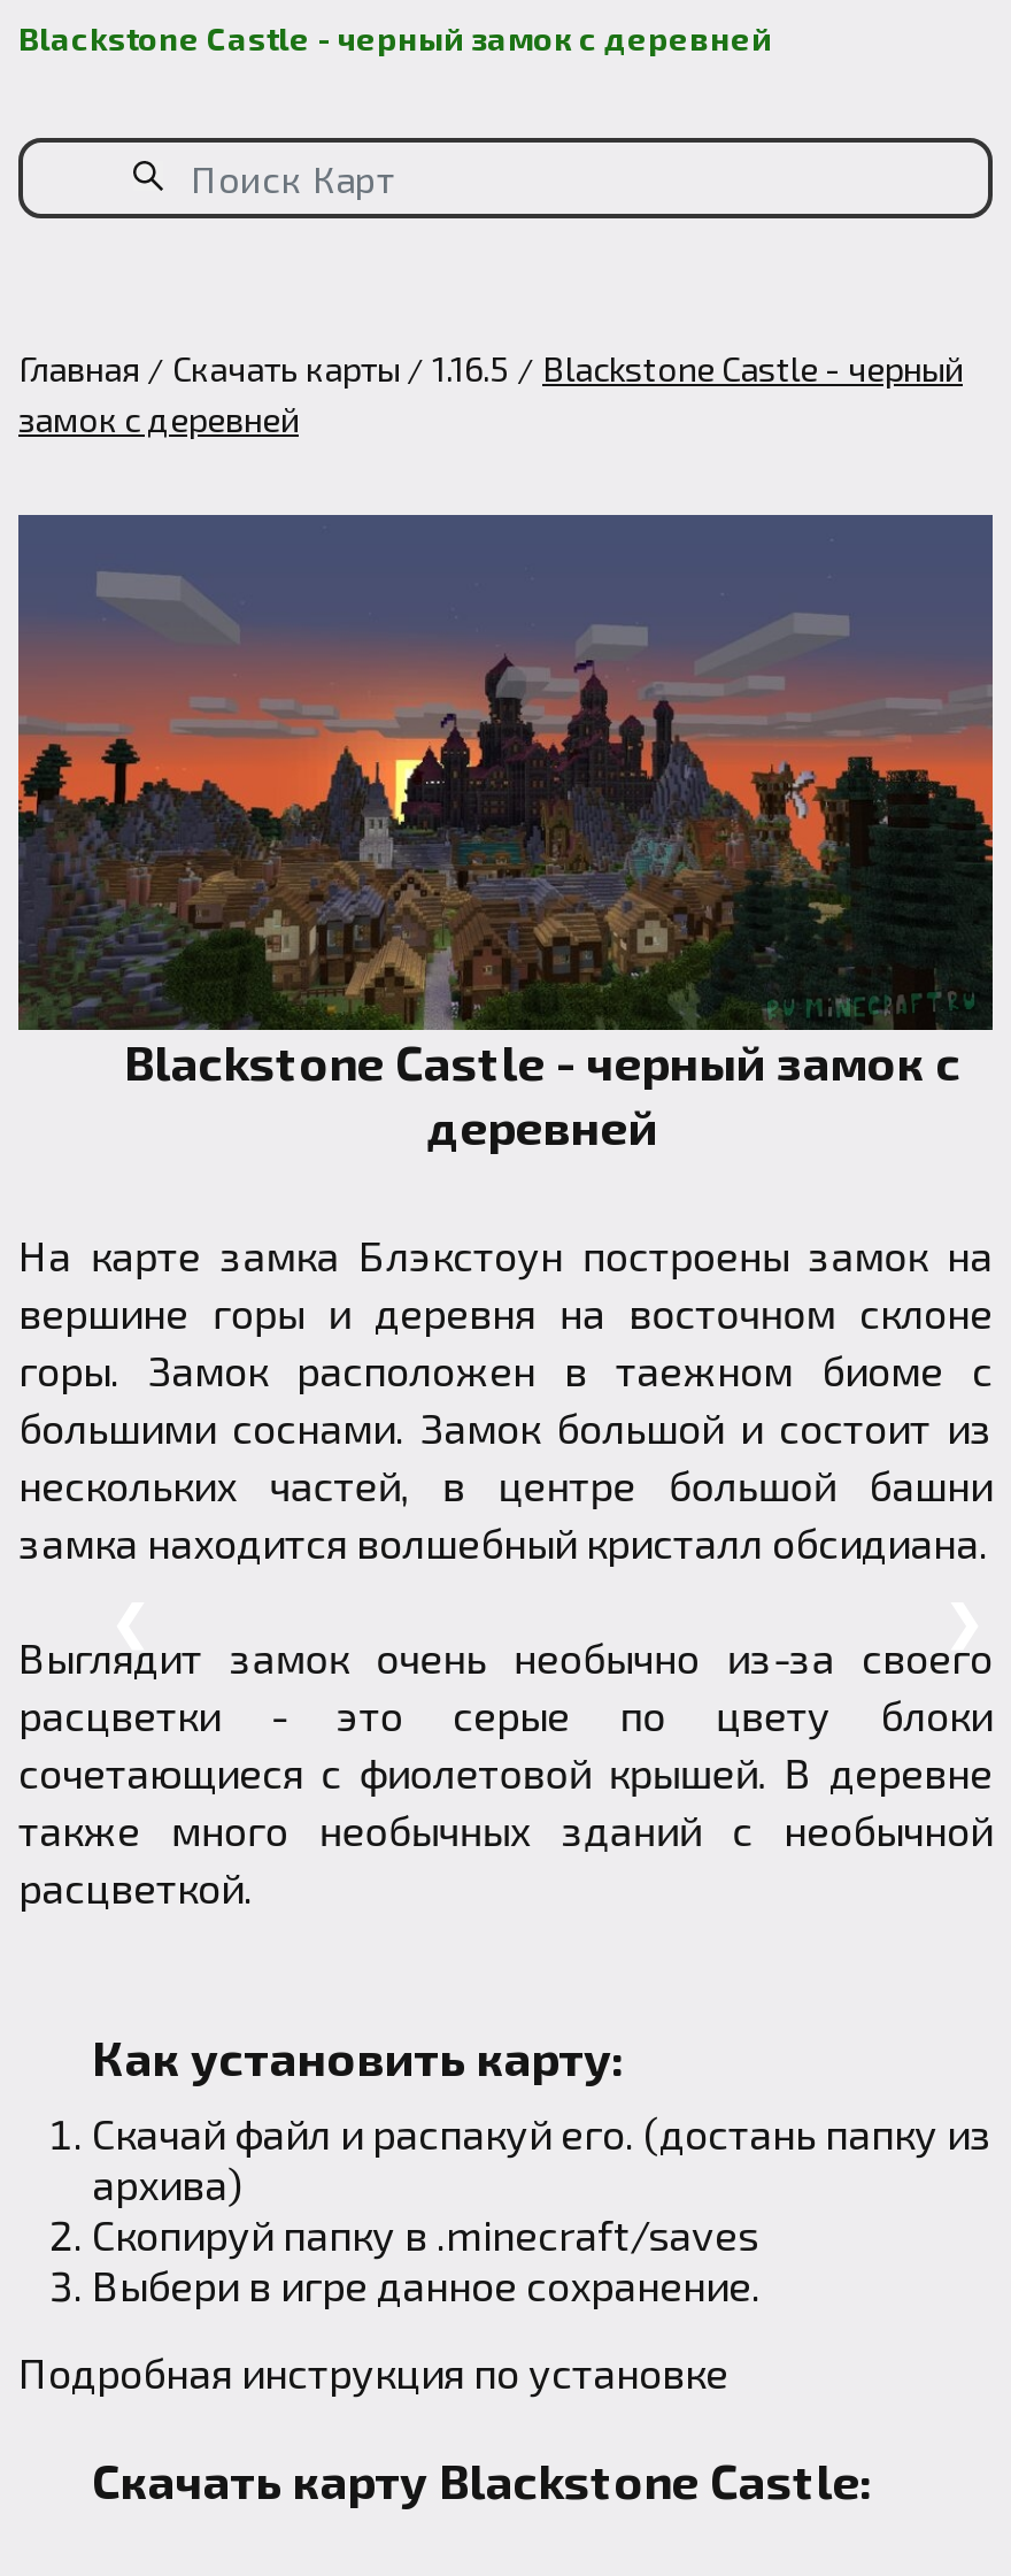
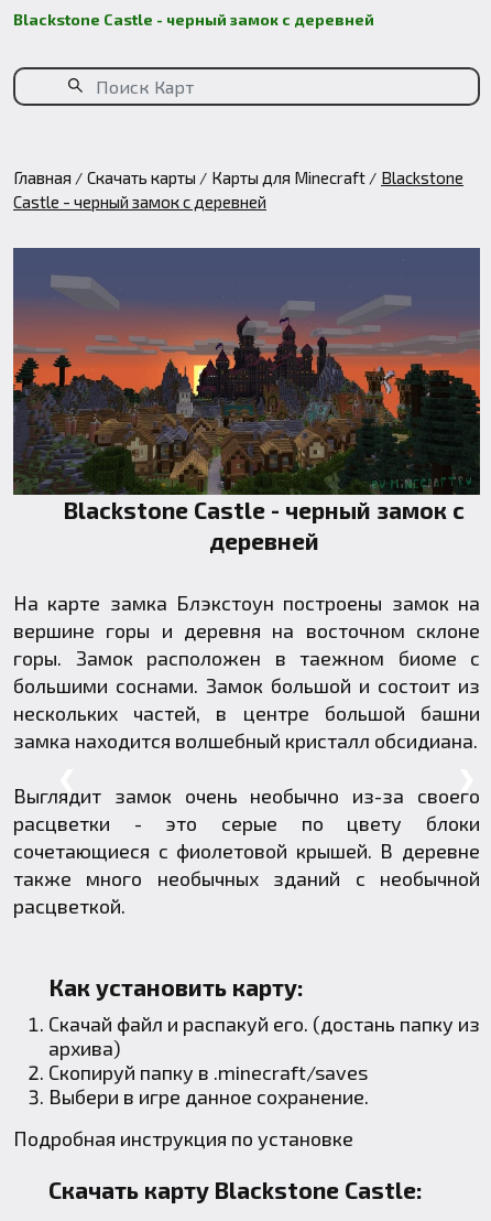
[18,347,963,439] 1.16.5 | Blackstone Castle - черный | замок с деревней -> [13,168,463,212] Карты для Minecraft | Blackstone | Castle - черный замок с деревней

